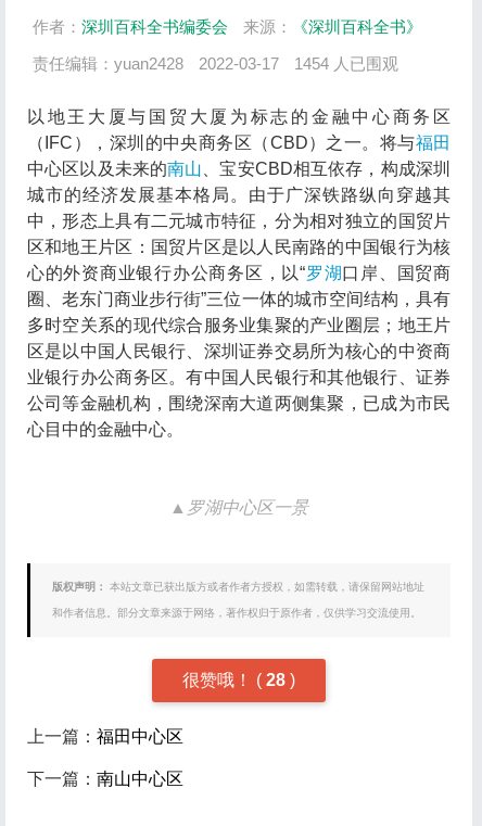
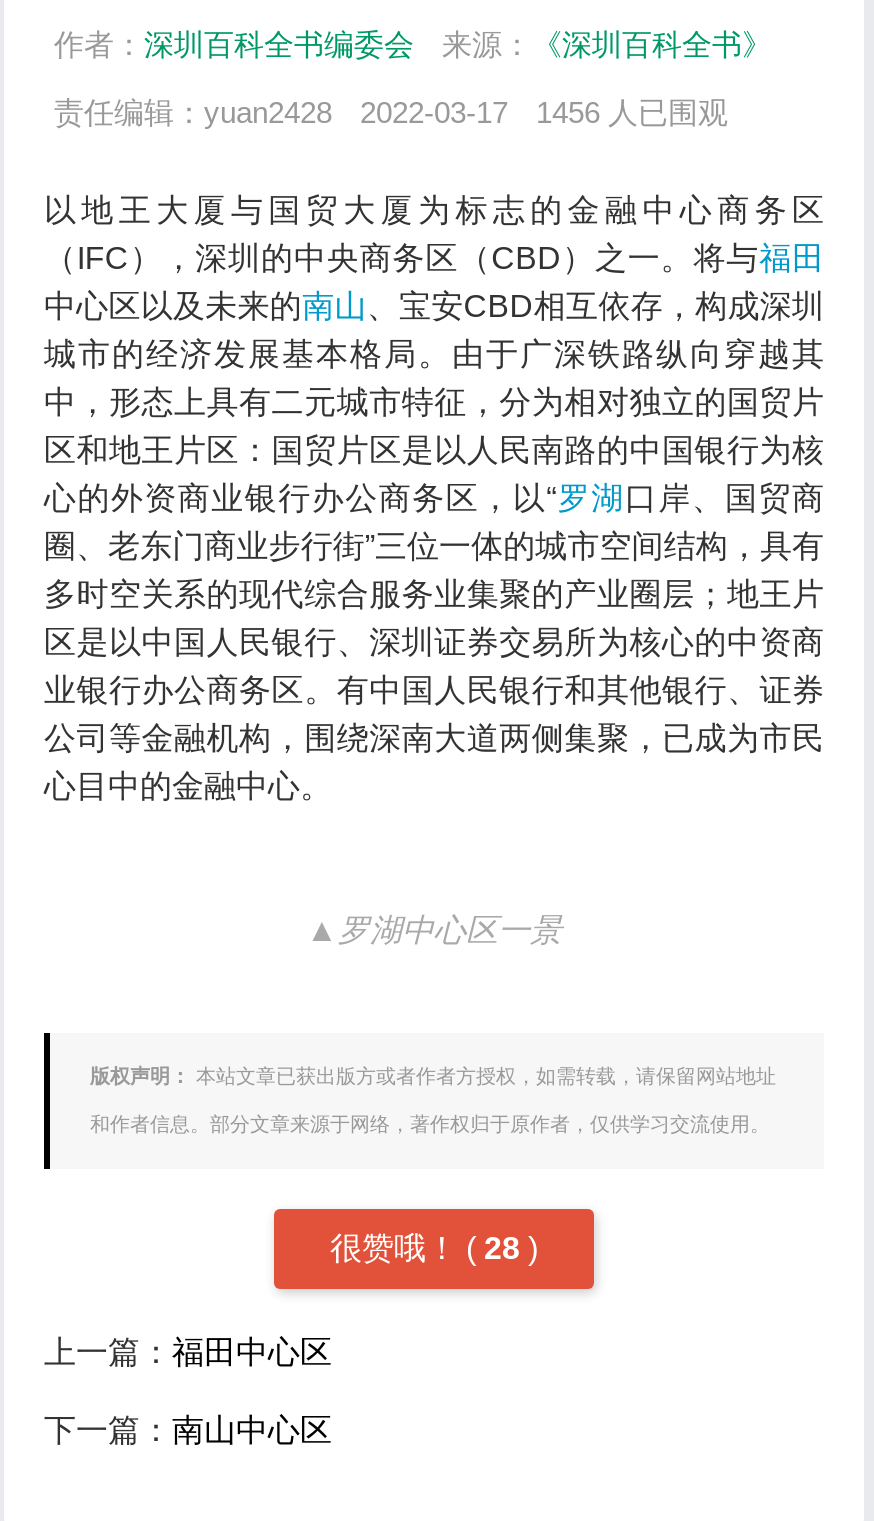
[33,54,398,73] 责任编辑：yuan2428 2022-03-17 1454 人已围观 -> [54,95,728,129] 责任编辑：yuan2428 2022-03-17 1456 人已围观

